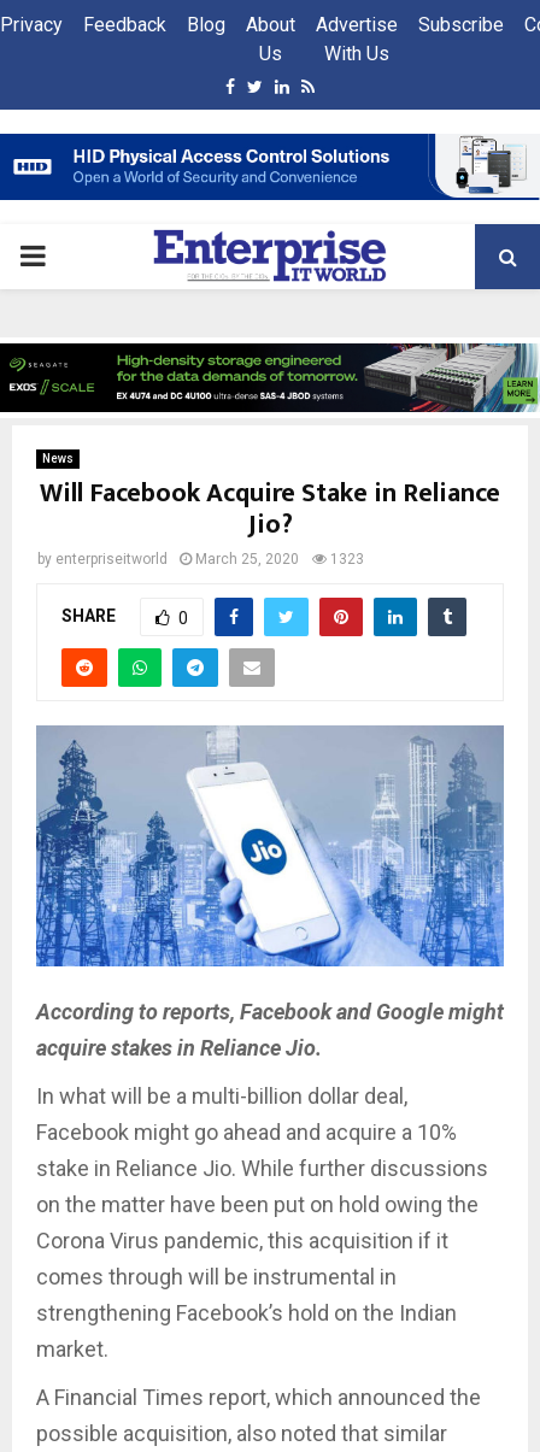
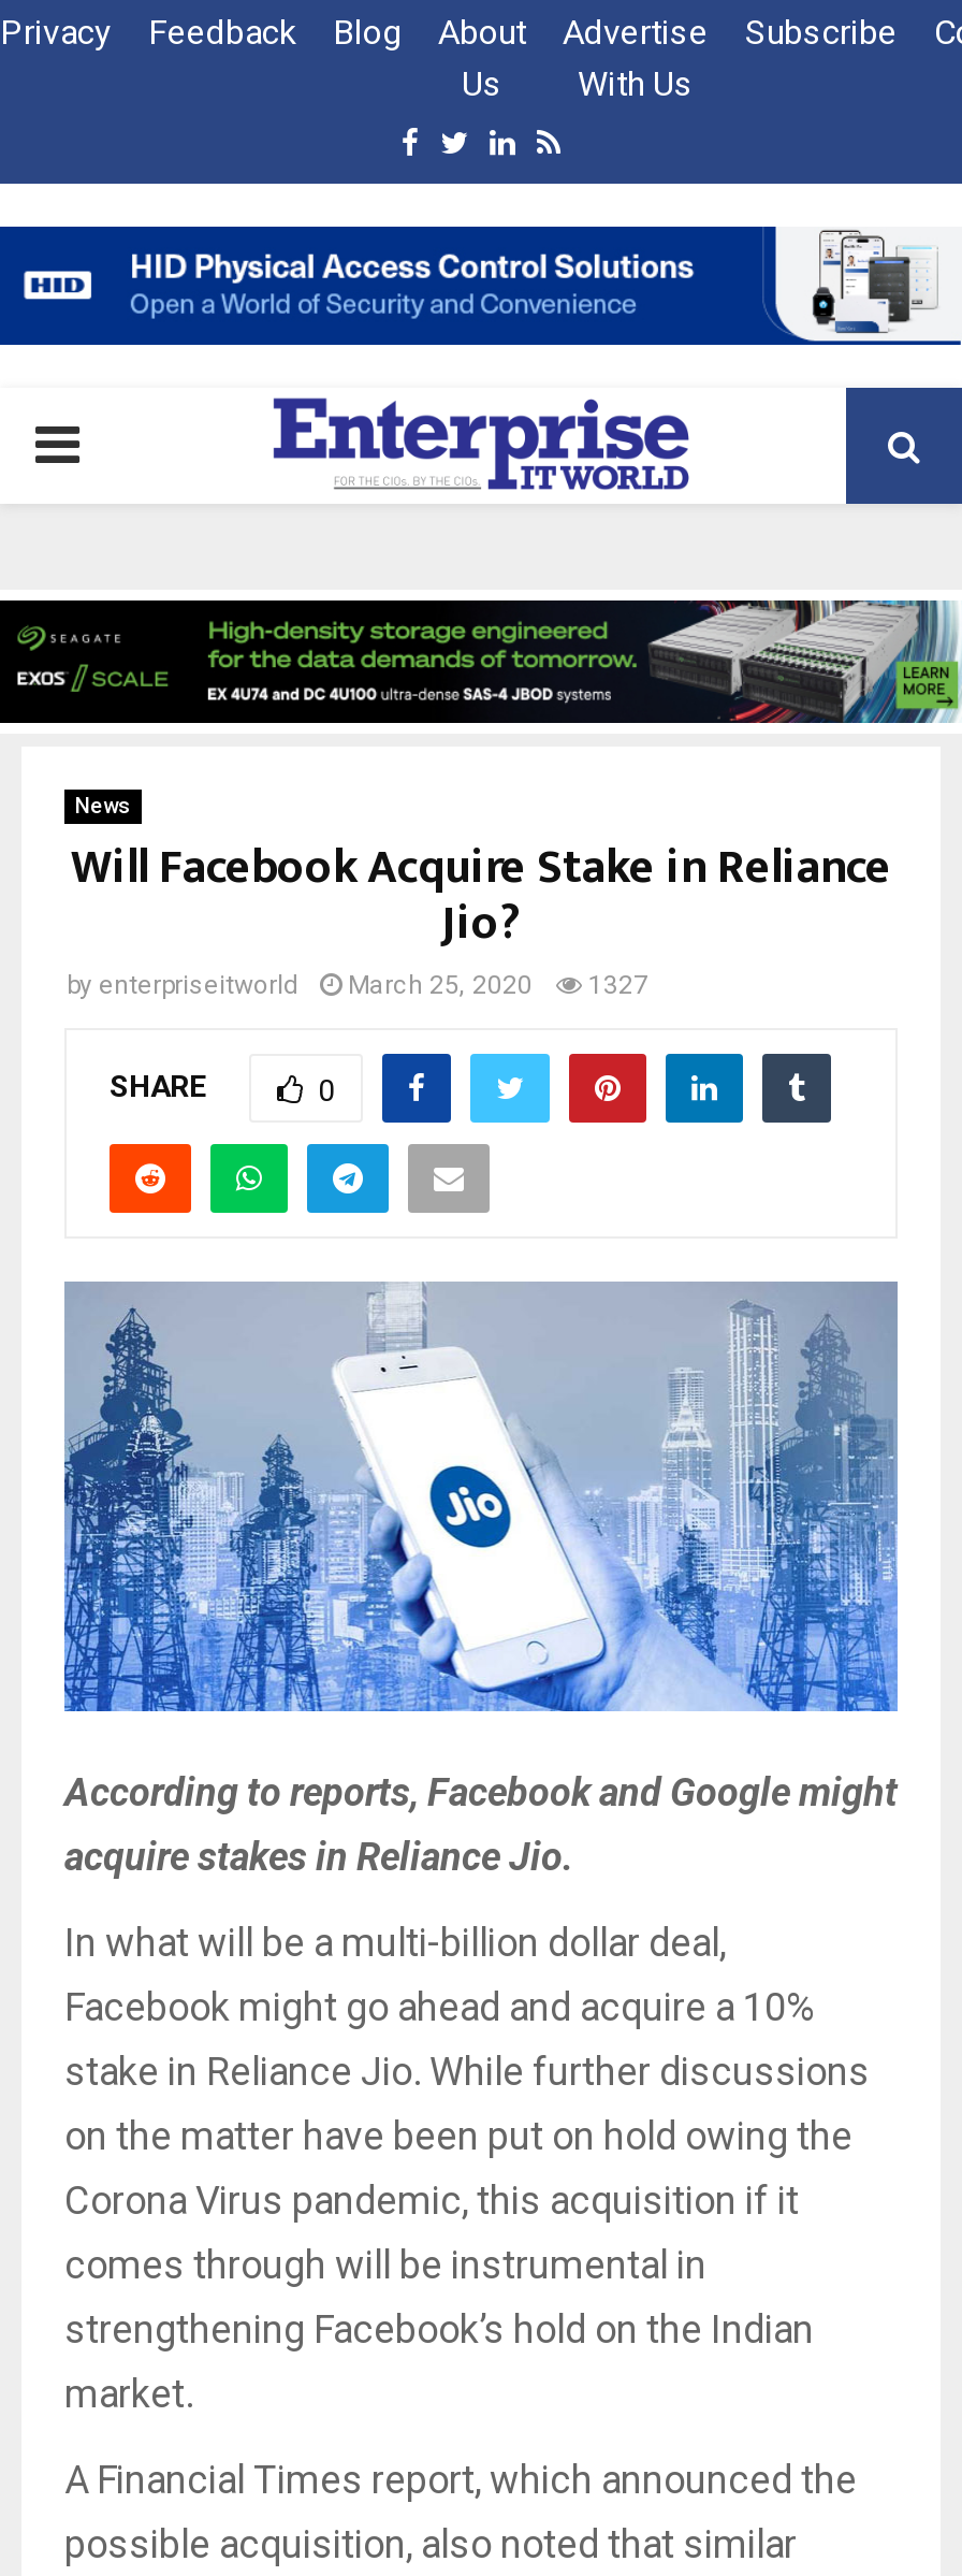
[37,551,364,568] by enterpriseitworld March 25, 2020 1323 -> [67,970,648,1000] by enterpriseitworld March 25, 2020 1327

